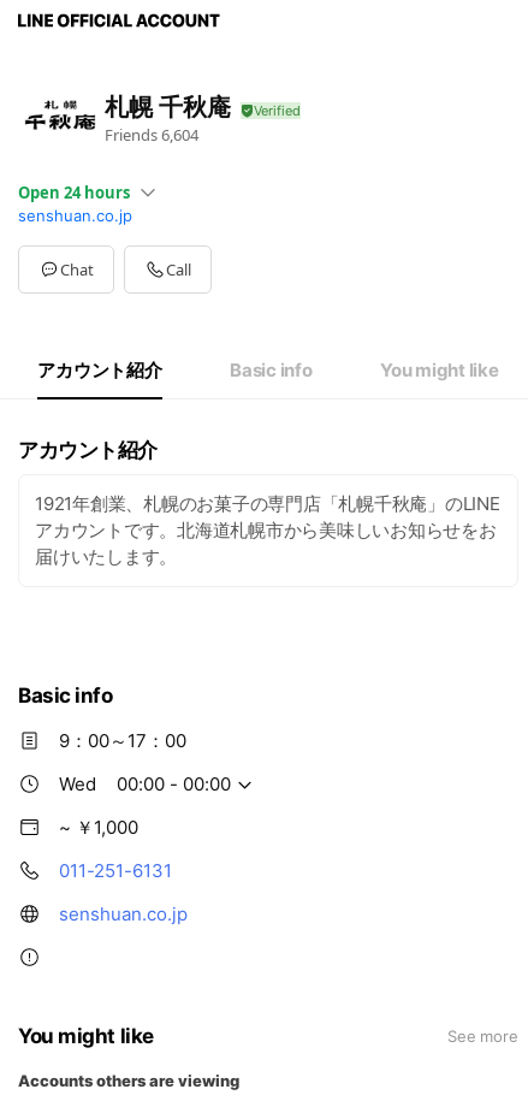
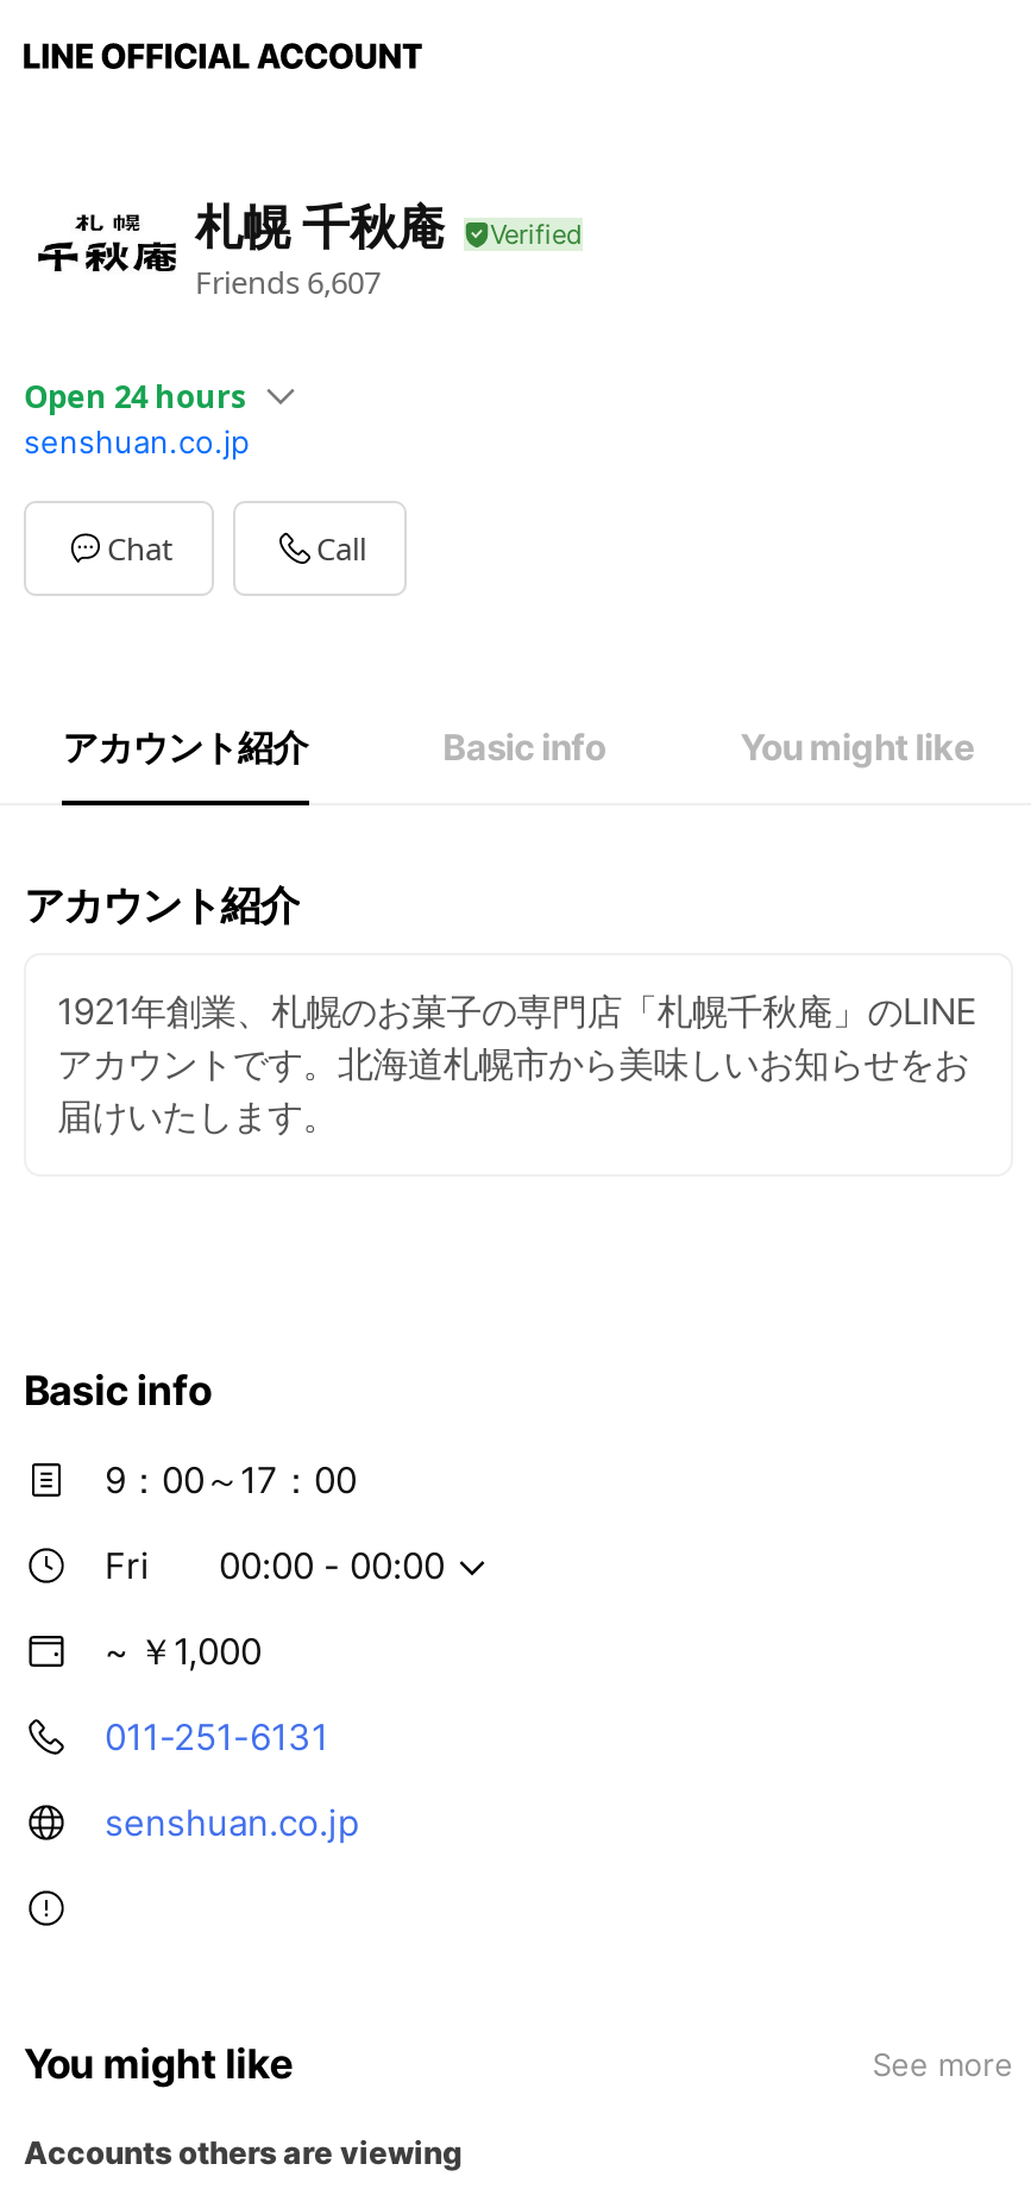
[105,123,198,145] Friends 6,604 -> [195,259,381,302] Friends 6,607
[59,773,96,795] Wed -> [105,1543,150,1588] Fri

